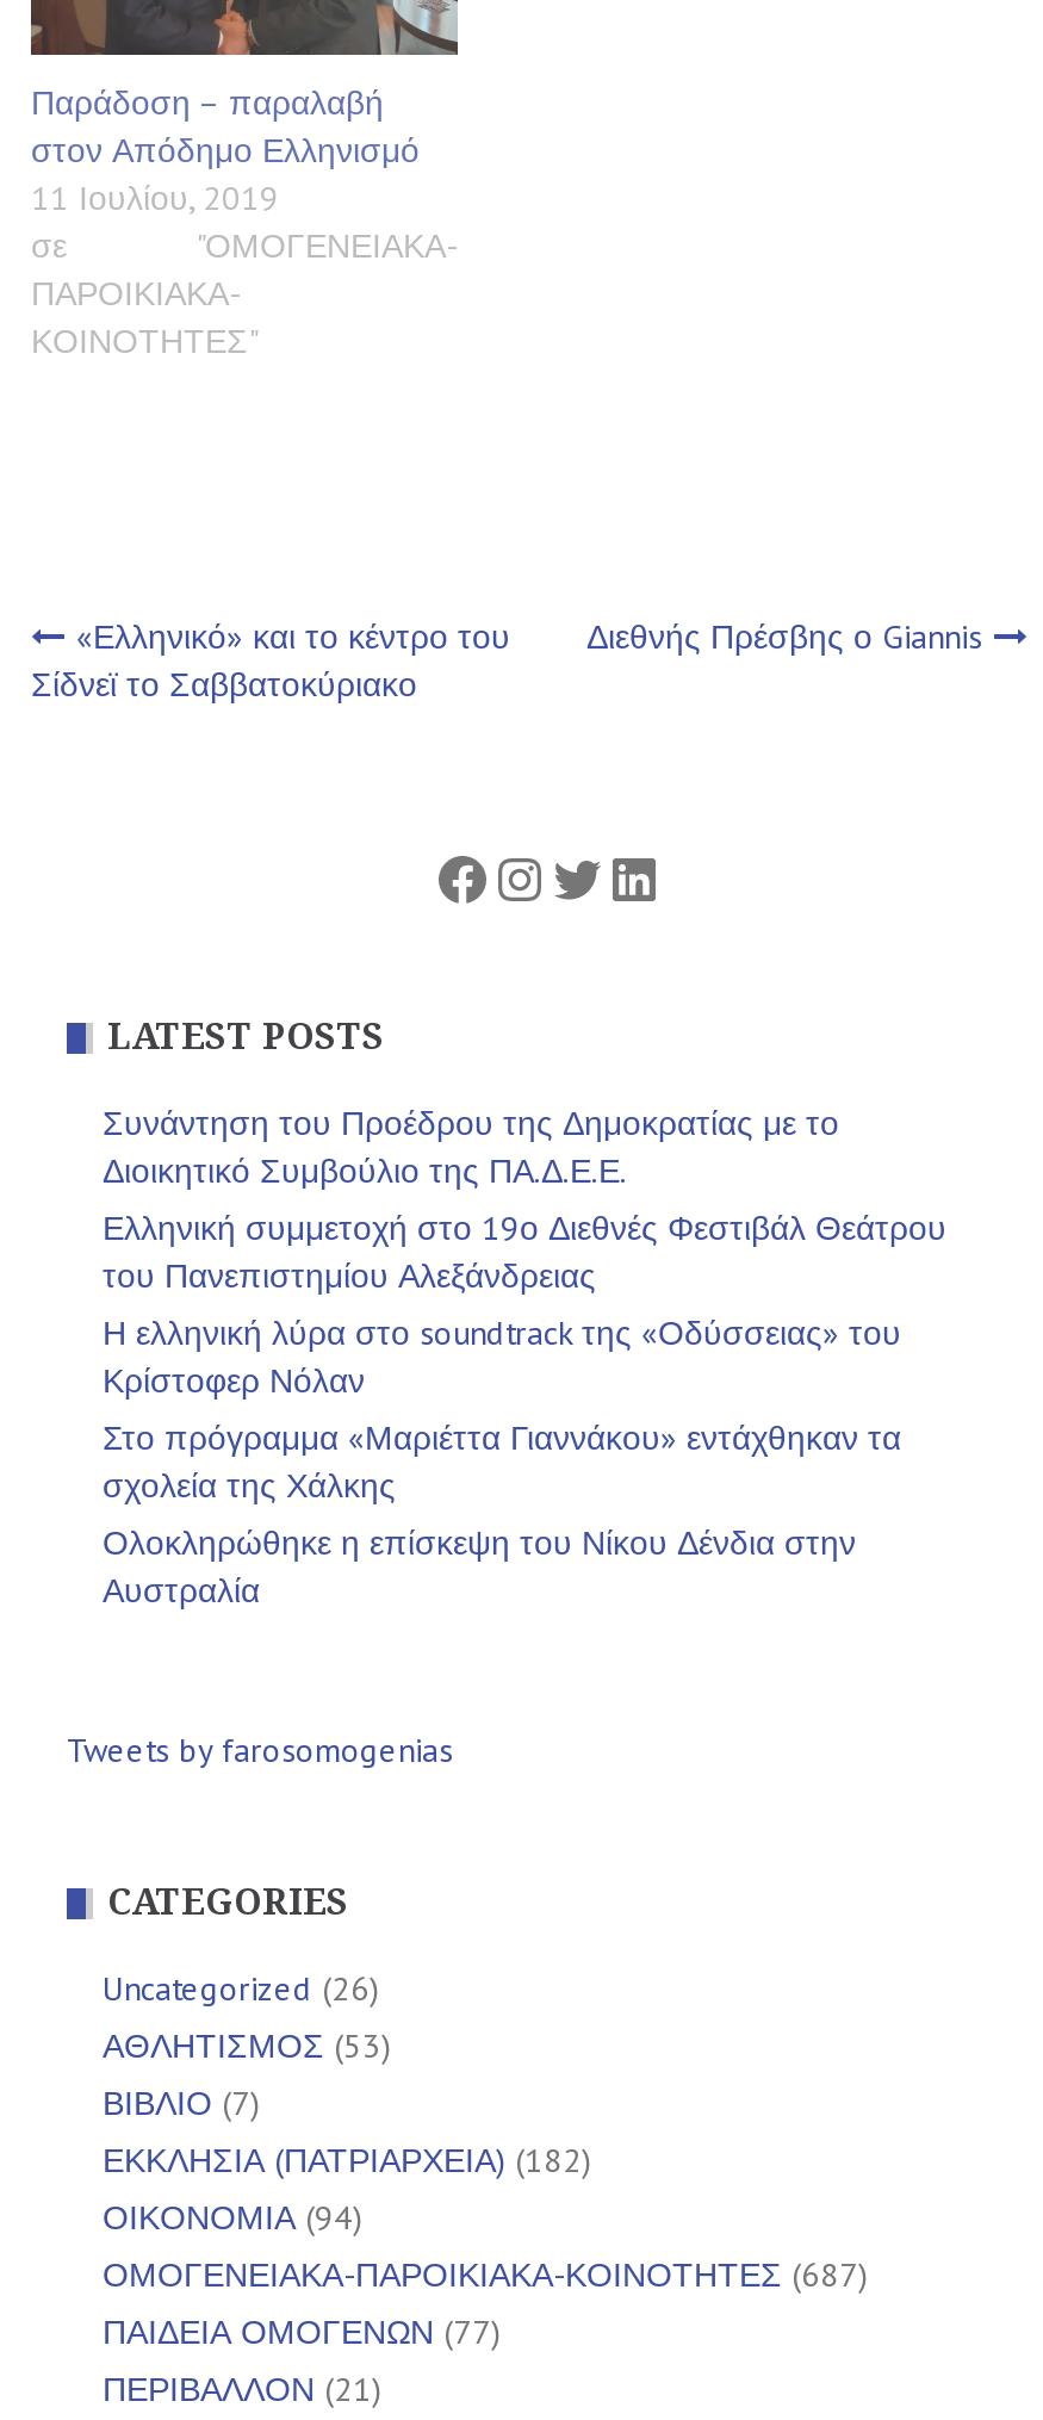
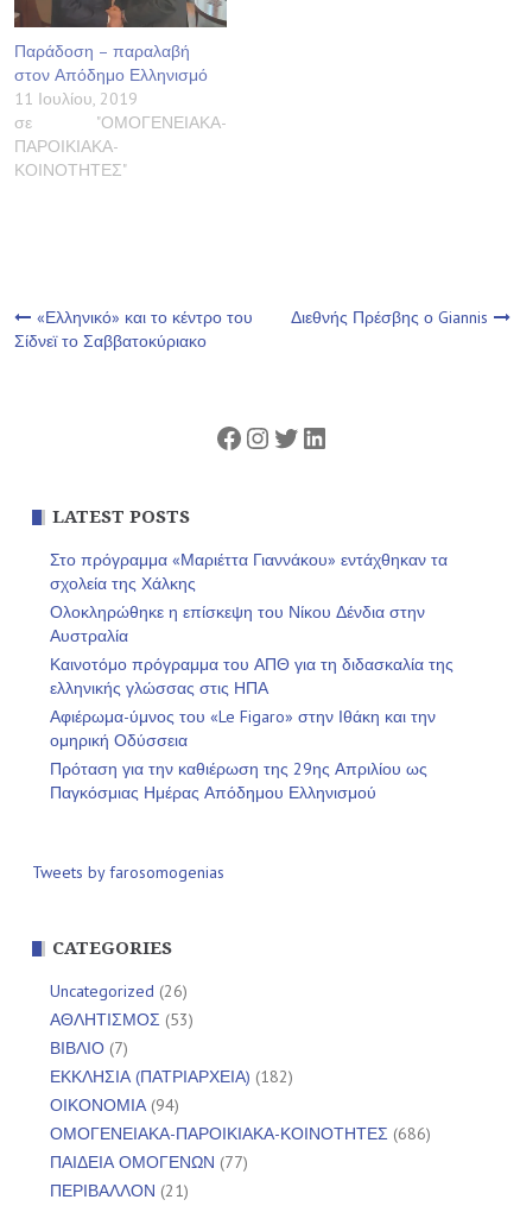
[103,1101,946,1401] Συνάντηση του Προέδρου της Δημοκρατίας με το | Διοικητικό Συμβούλιο της ΠΑ.Δ.Ε.Ε. | Ελληνική συμμετοχή στο 19ο Διεθνές Φεστιβάλ Θεάτρου | του Πανεπιστημίου Αλεξάνδρειας | Η ελληνική λύρα στο soundtrack της «Οδύσσειας» του | Κρίστοφερ Νόλαν -> none
moved [103,1416,901,1611] -> [50,549,448,646]: Στο πρόγραμμα «Μαριέττα Γιαννάκου» εντάχθηκαν τα | σχολεία της Χάλκης | Ολοκληρώθηκε η επίσκεψη του Νίκου Δένδια στην | Αυστραλία
none -> [50,653,454,803] Καινοτόμο πρόγραμμα του ΑΠΘ για τη διδασκαλία της | ελληνικής γλώσσας στις ΗΠΑ | Αφιέρωμα-ύμνος του «Le Figaro» στην Ιθάκη και την | ομηρική Οδύσσεια | Πρόταση για την καθιέρωση της 29ης Απριλίου ως | Παγκόσμιας Ημέρας Απόδημου Ελληνισμού
[103,2253,868,2296] ΟΜΟΓΕΝΕΙΑΚΑ-ΠΑΡΟΙΚΙΑΚΑ-ΚΟΙΝΟΤΗΤΕΣ (687) -> [50,1123,431,1144] ΟΜΟΓΕΝΕΙΑΚΑ-ΠΑΡΟΙΚΙΑΚΑ-ΚΟΙΝΟΤΗΤΕΣ (686)

